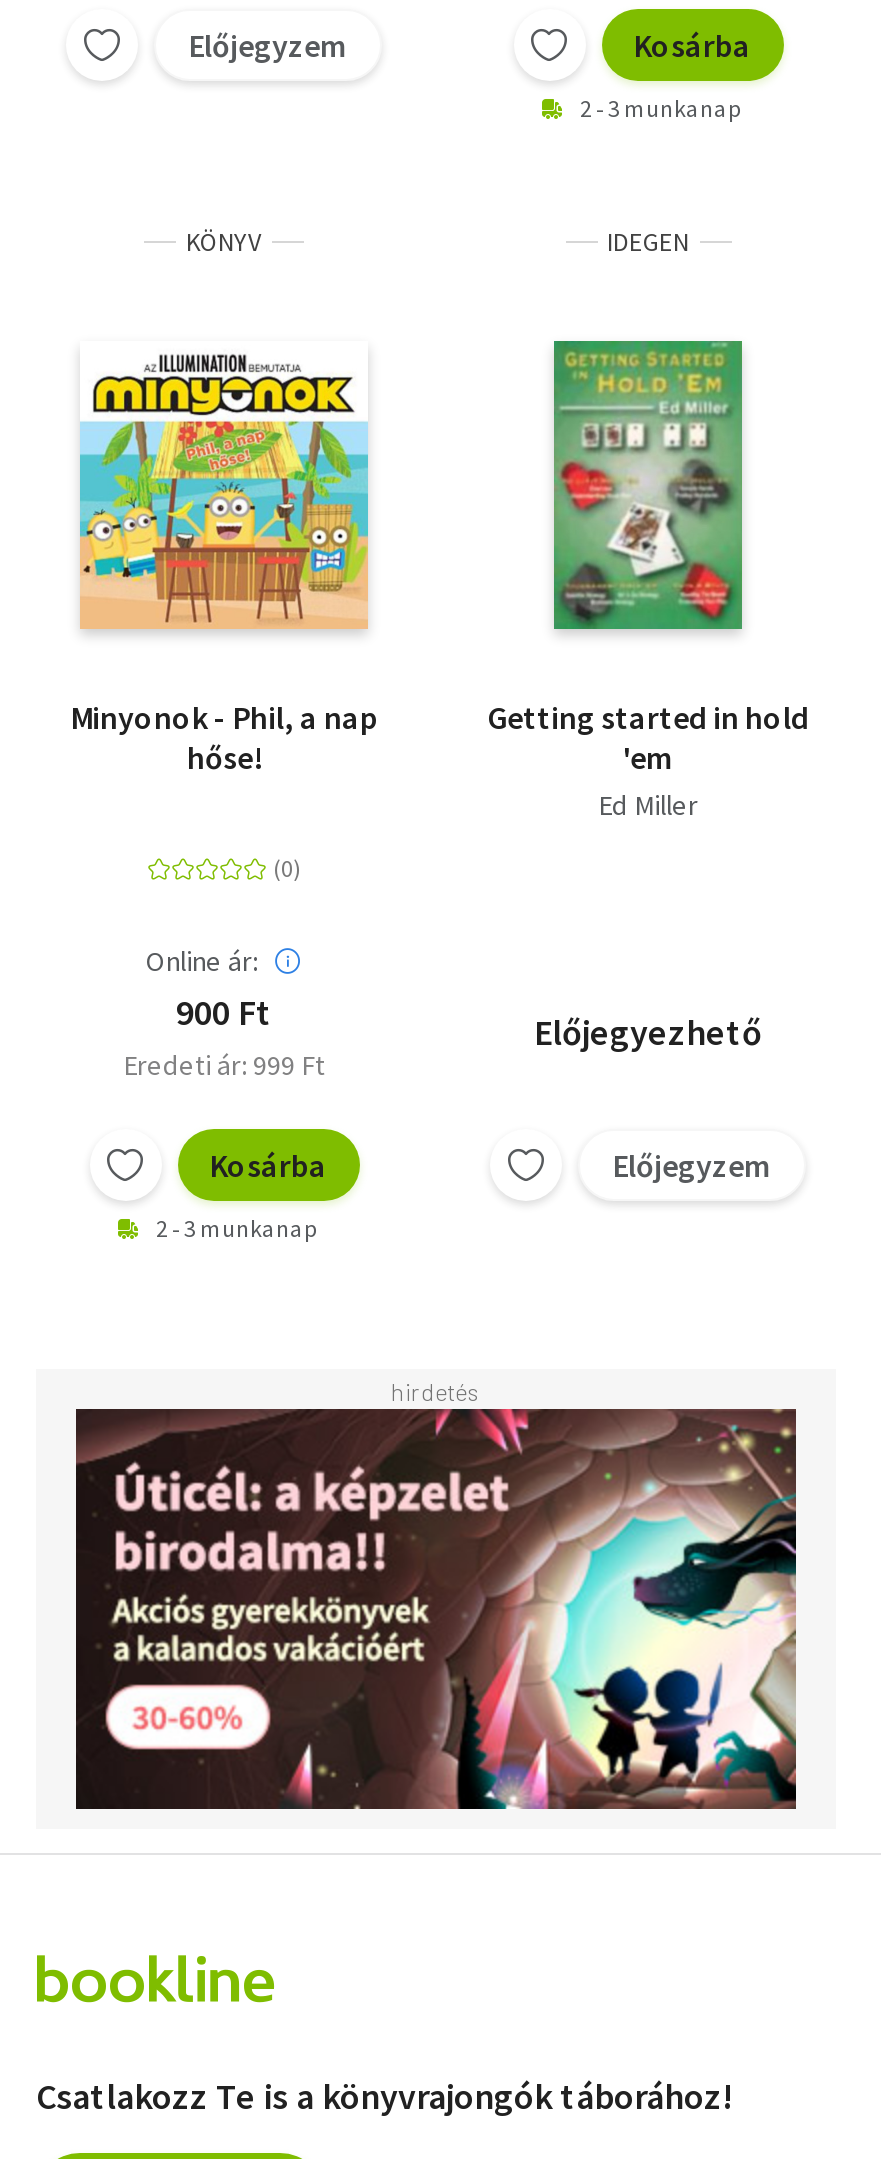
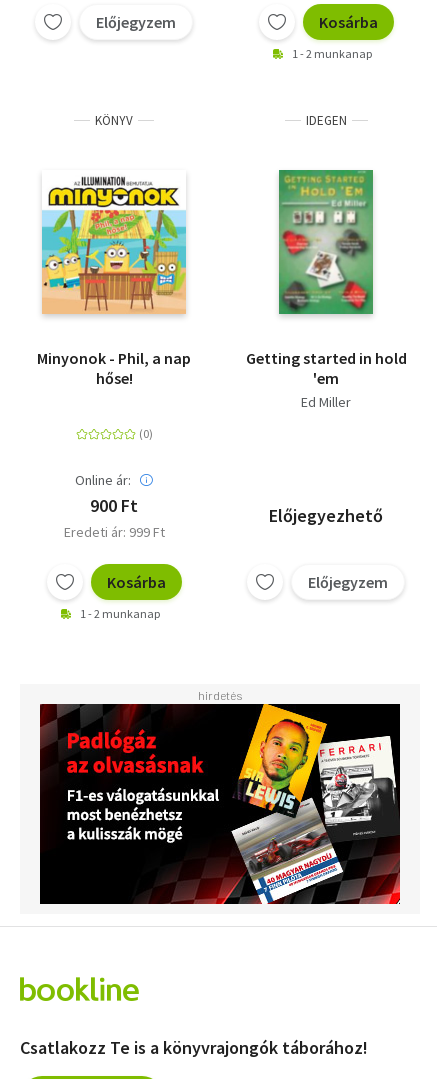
[580,92,740,122] 2 - 3 munkanap -> [292,46,372,61] 1 - 2 munkanap
[156,1212,316,1242] 2 - 3 munkanap -> [80,606,160,621] 1 - 2 munkanap
[76,1407,798,1811] [image] -> [40,703,401,905] [image]

